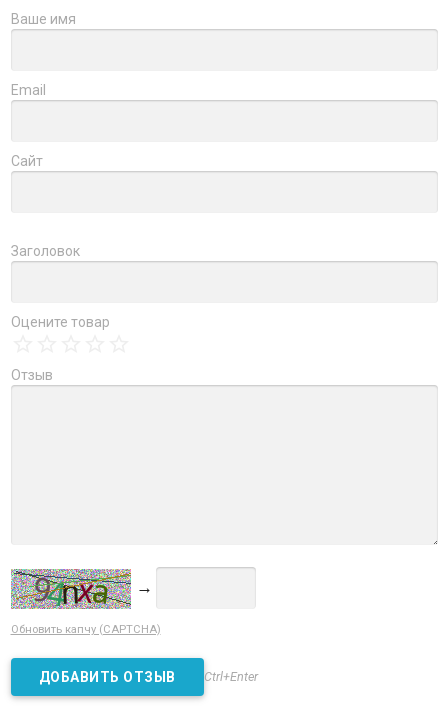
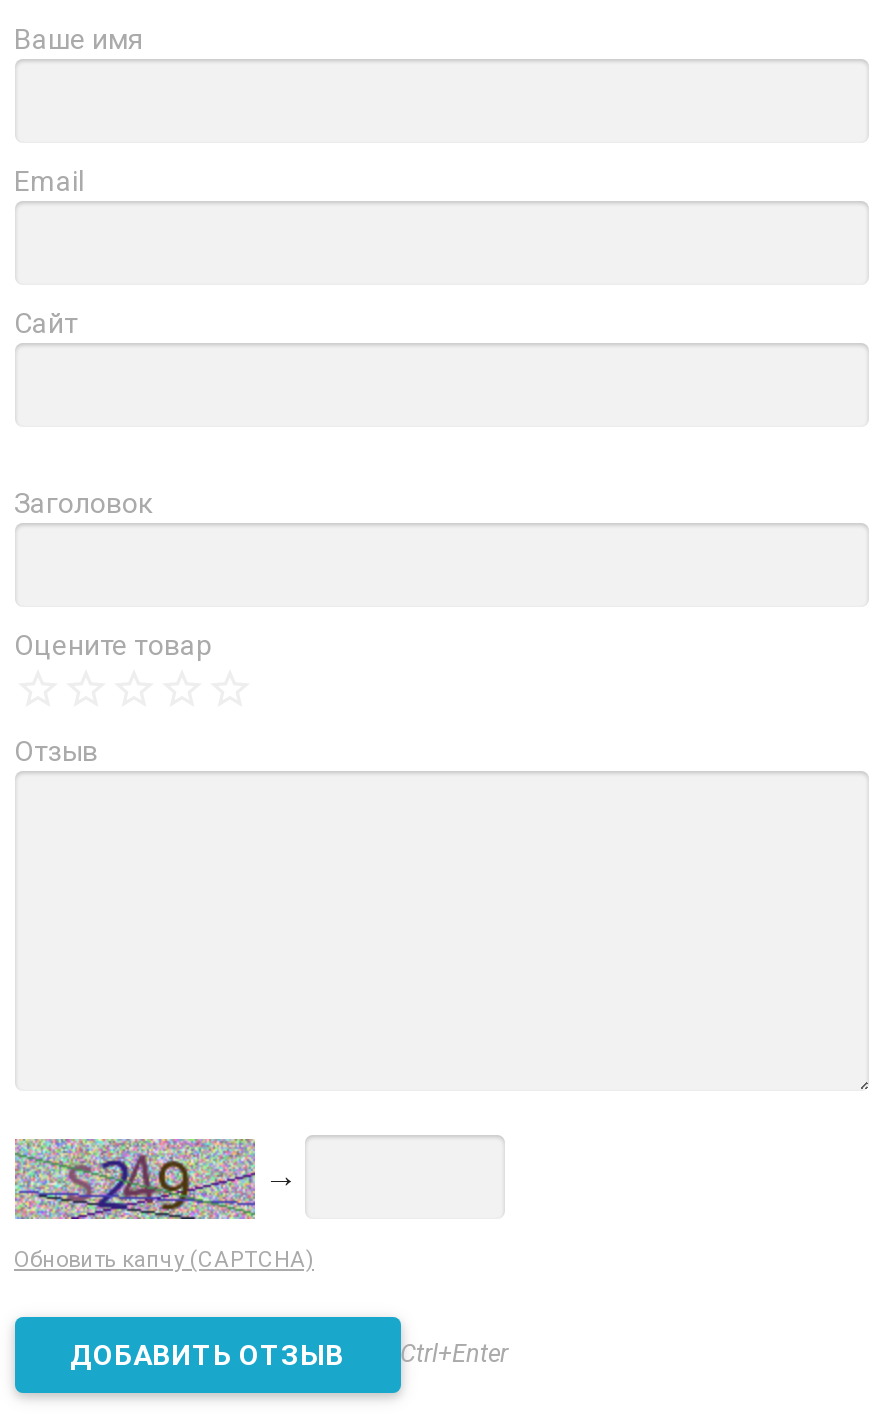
[11,569,131,609] [image] -> [17,1139,255,1219] [image]

